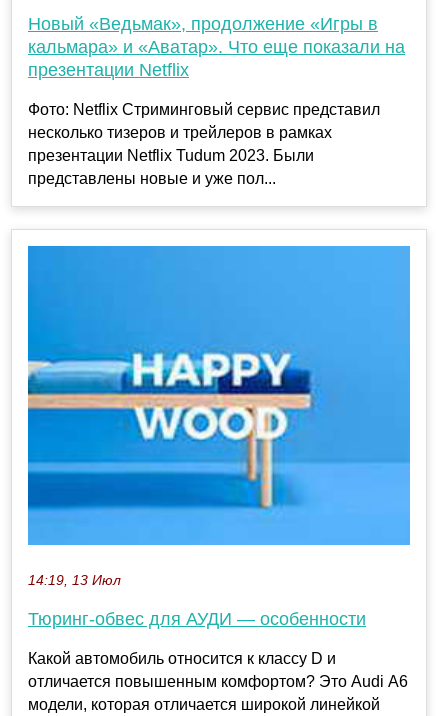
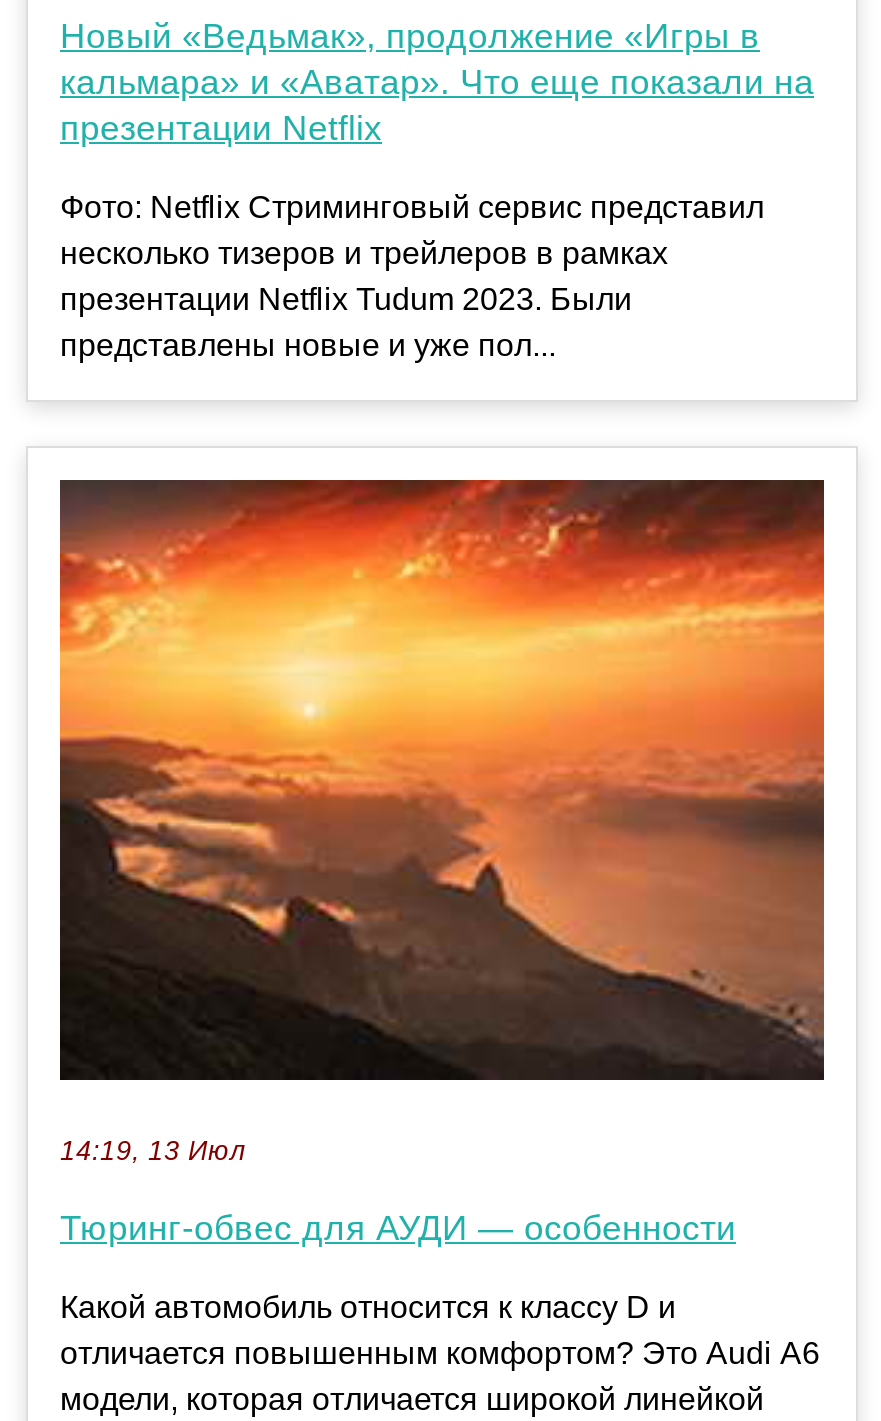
[27,245,411,546] [image] -> [58,477,826,1083] [image]

